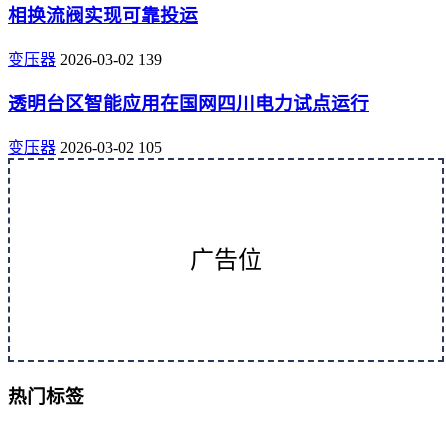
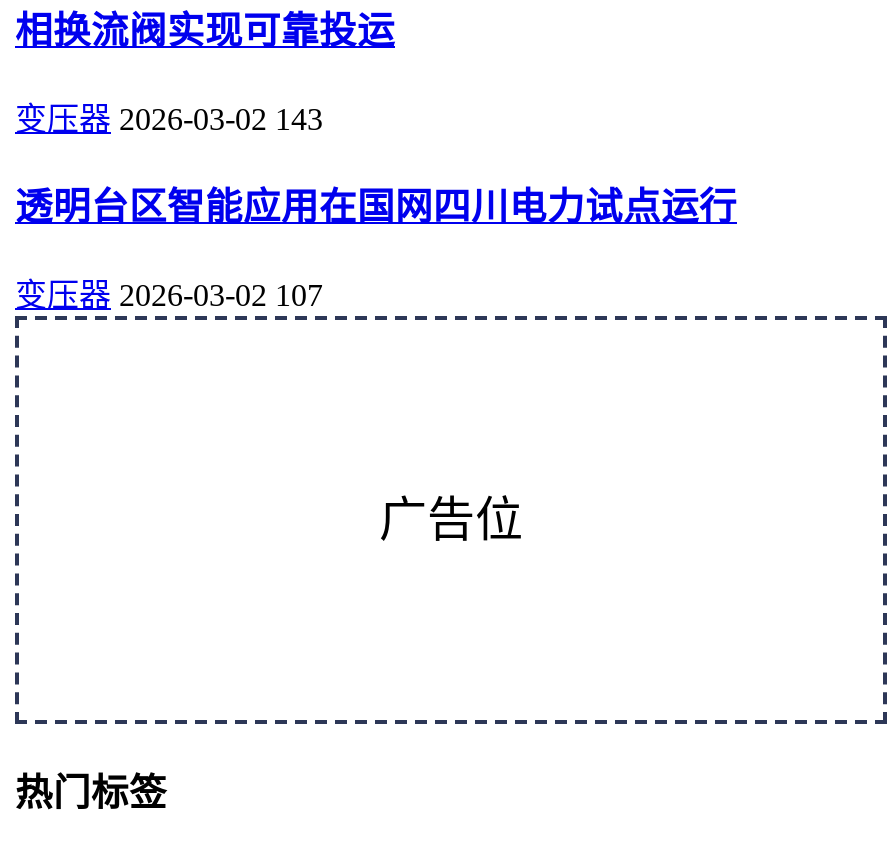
[8,51,162,68] 变压器 2026-03-02 139 -> [15,101,323,135] 变压器 2026-03-02 143
[8,139,162,156] 变压器 2026-03-02 105 -> [15,278,323,312] 变压器 2026-03-02 107

